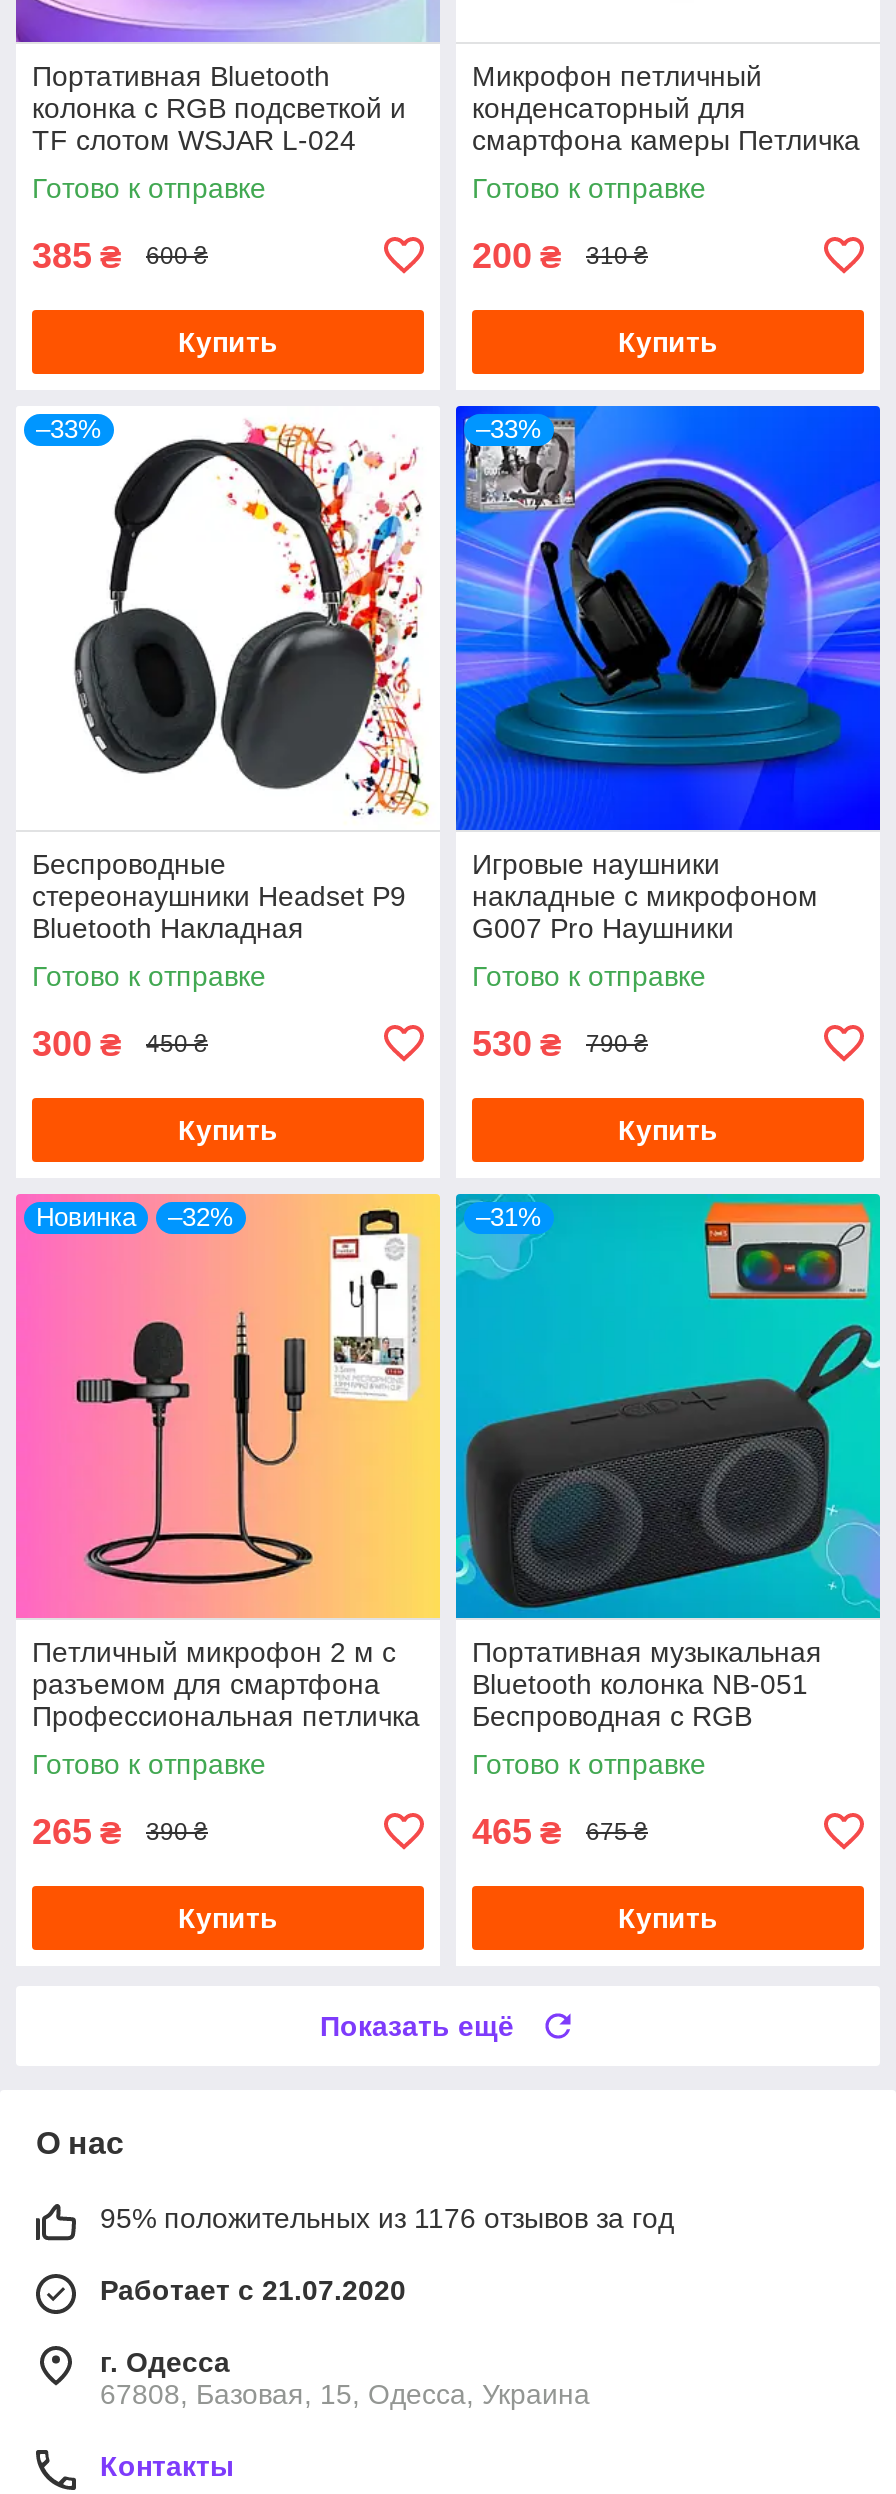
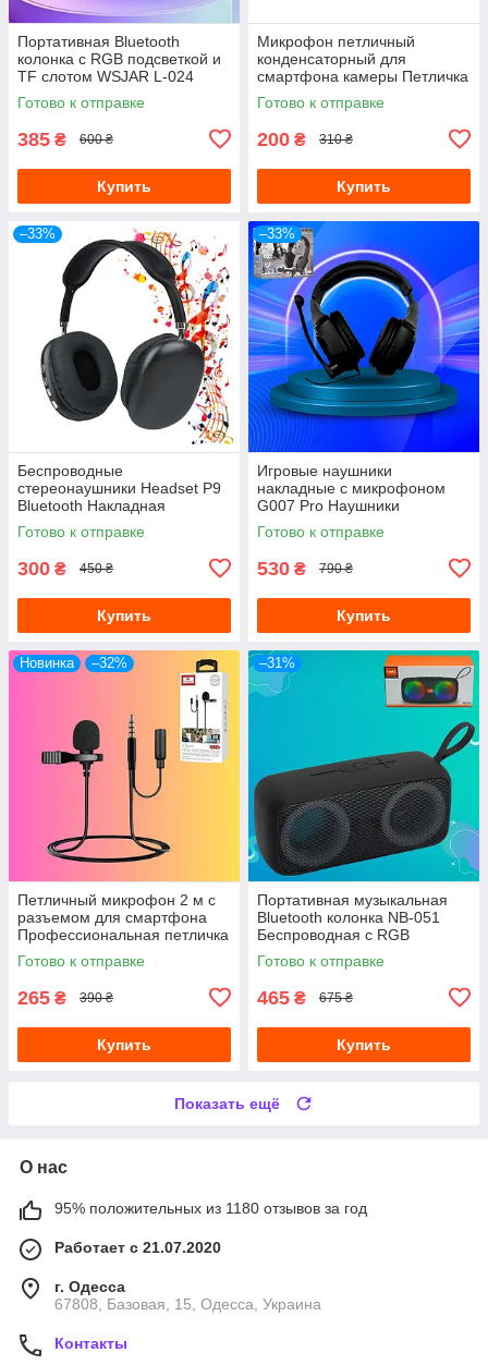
[100,2202,674,2234] 95% положительных из 1176 отзывов за год -> [54,1199,367,1217] 95% положительных из 1180 отзывов за год

